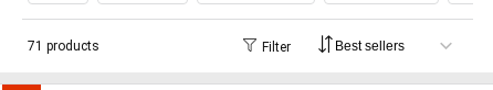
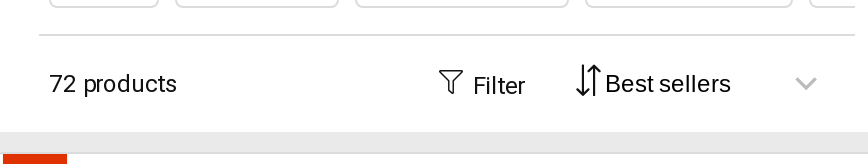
[28,38,99,54] 71 products -> [49,70,179,98] 72 products

